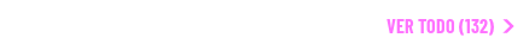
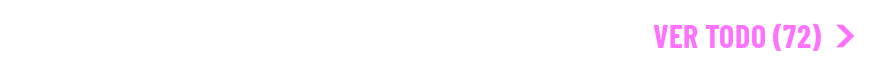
[386,15,494,37] VER TODO (132) -> [653,17,821,55] VER TODO (72)

